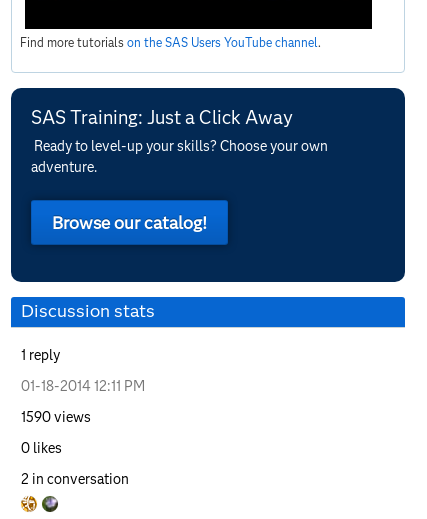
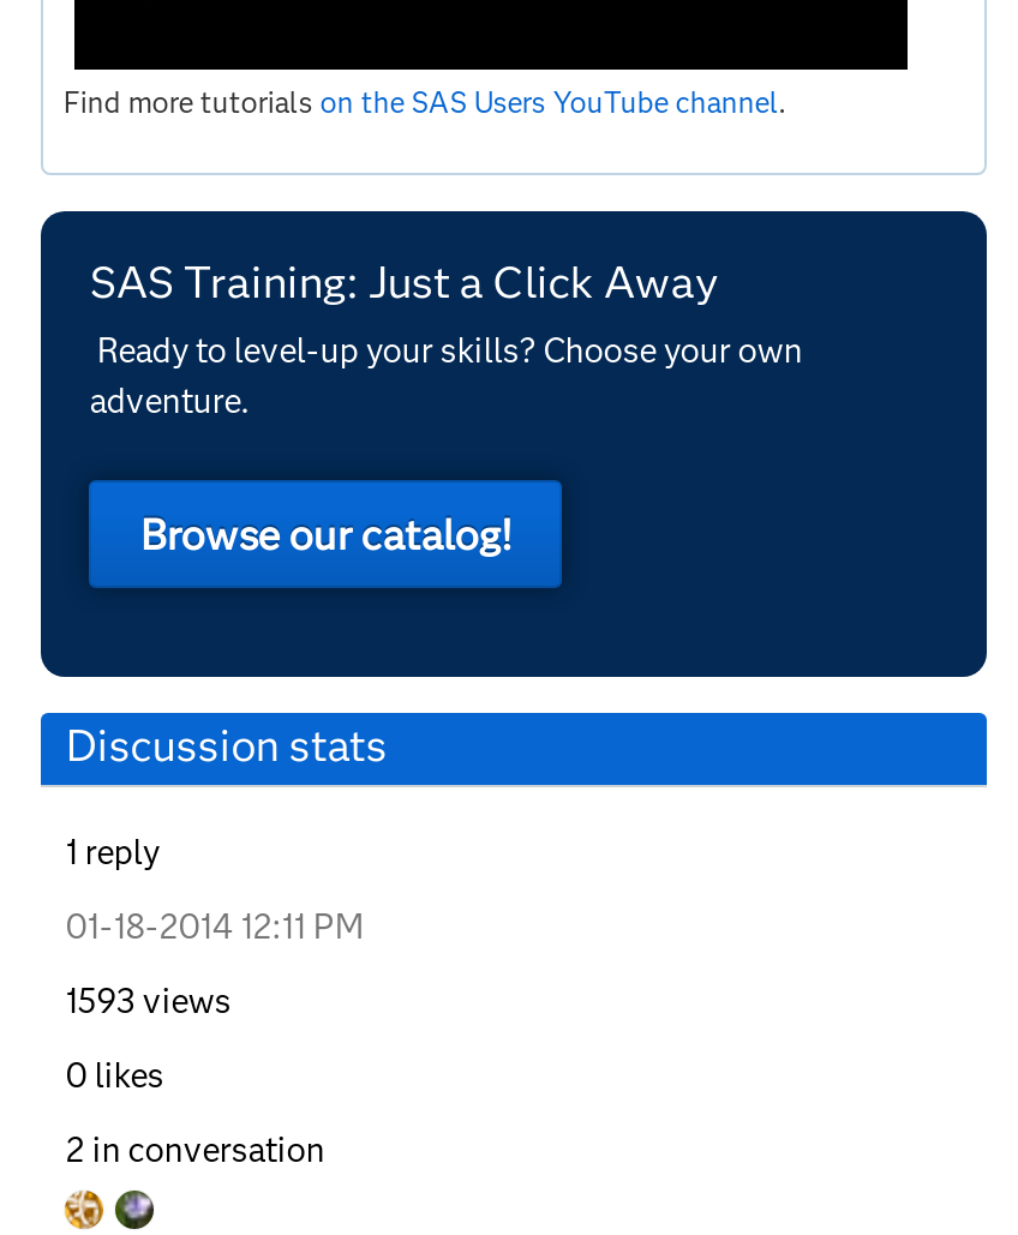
[21,408,91,426] 1590 views -> [66,979,231,1022] 1593 views

